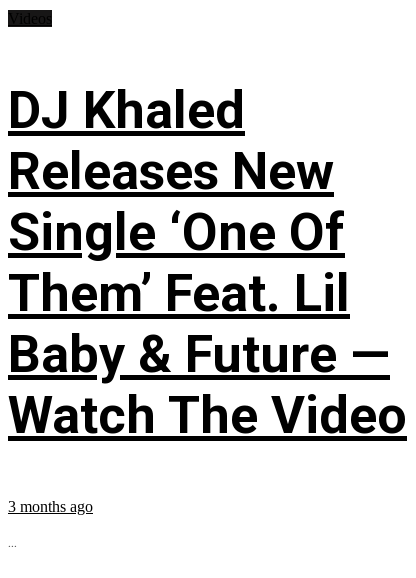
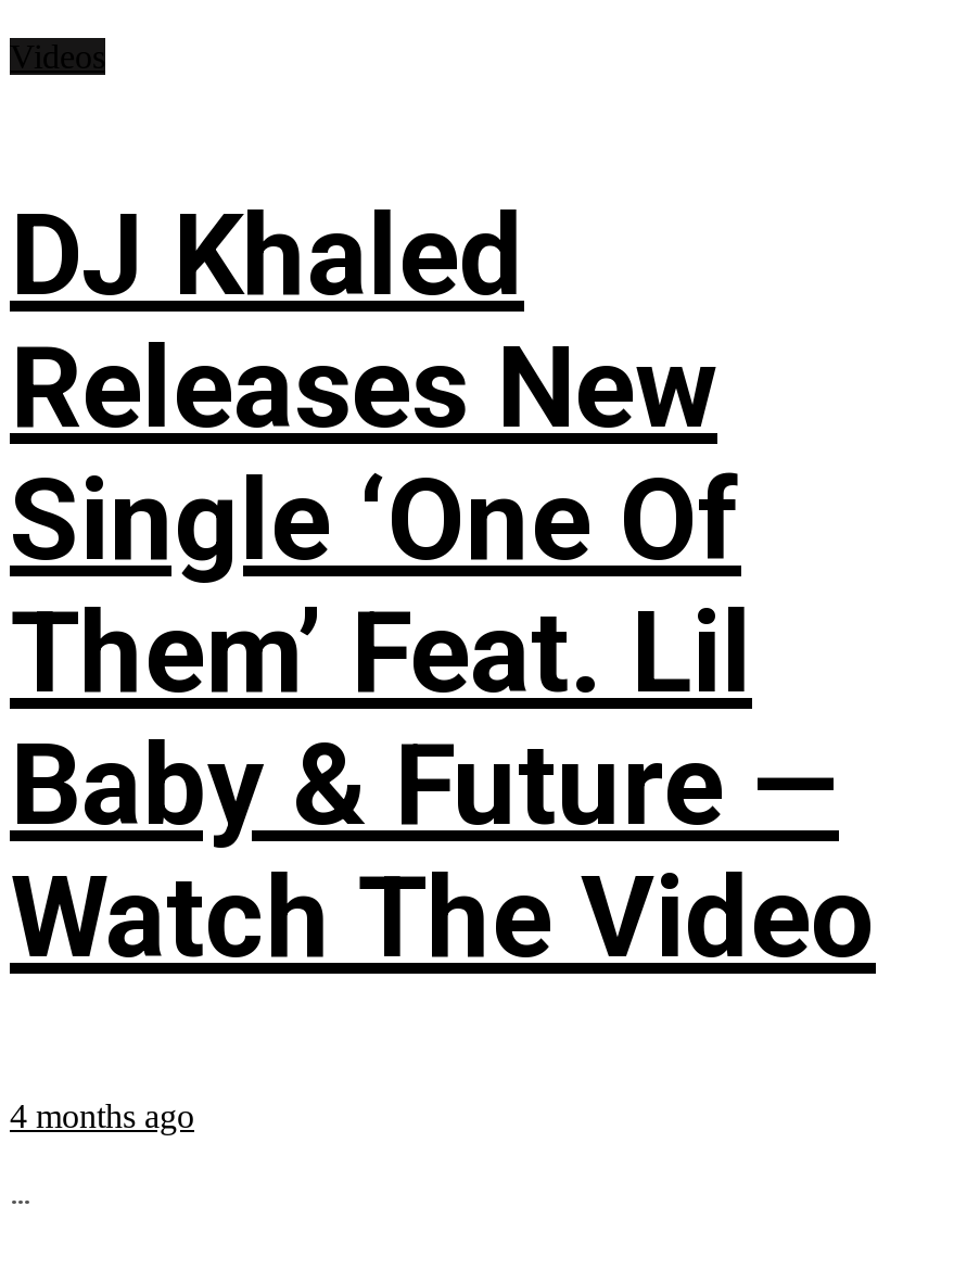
[8,498,93,515] 3 months ago -> [10,1097,194,1133] 4 months ago

